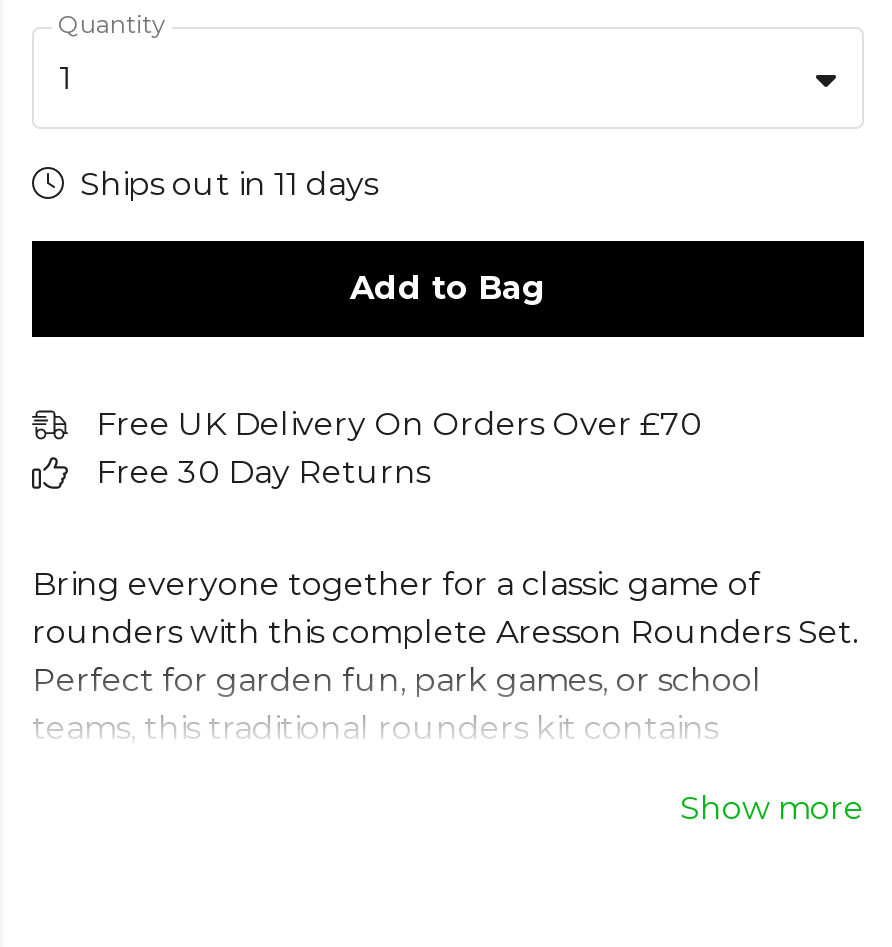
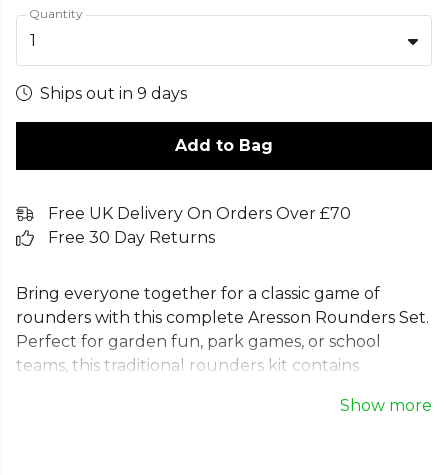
[80,166,378,204] Ships out in 11 days -> [40,84,187,103] Ships out in 9 days

